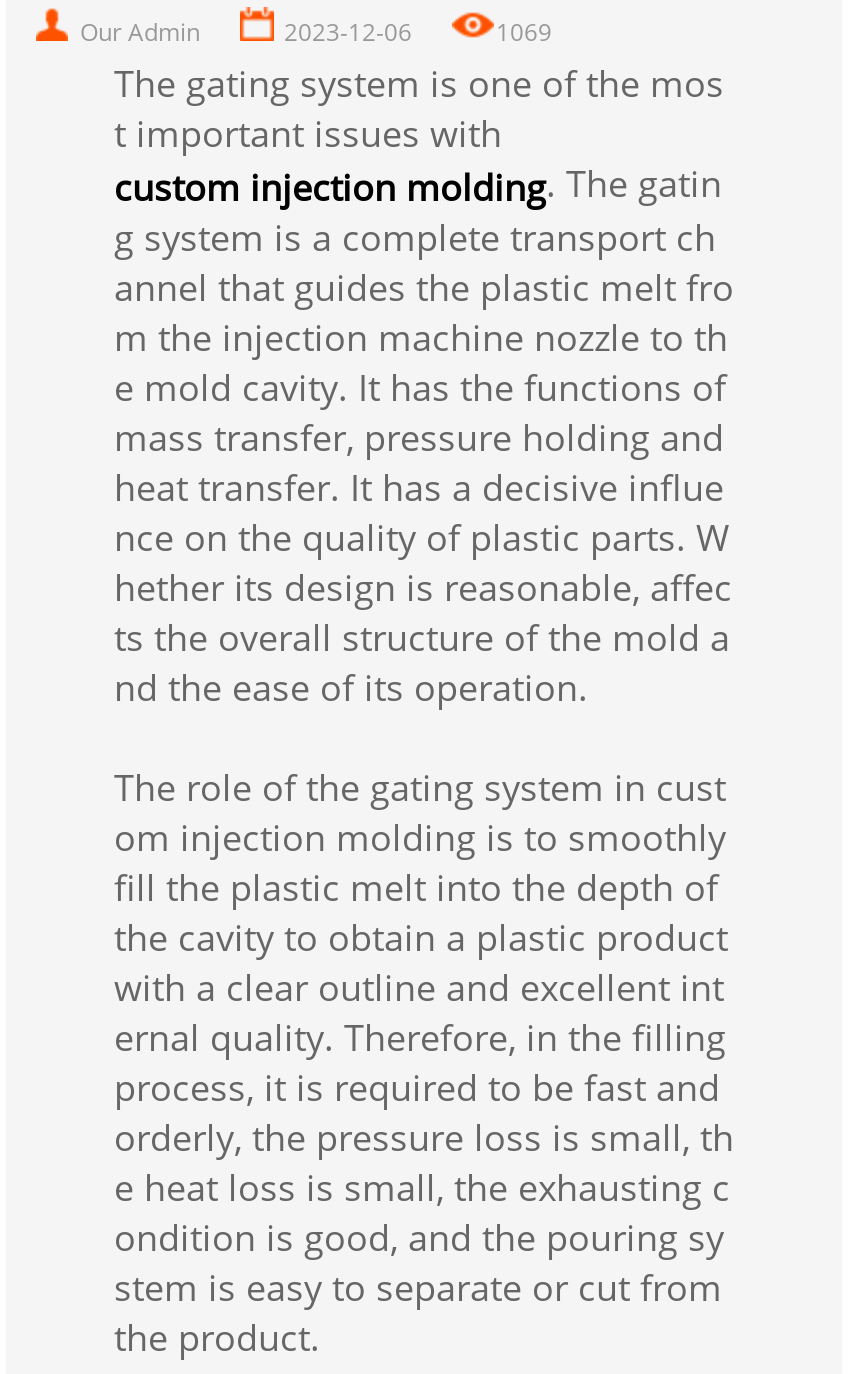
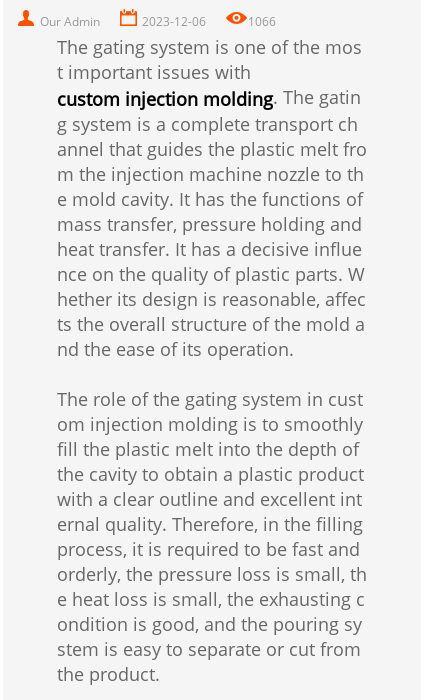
[496,15,552,49] 1069 -> [248,13,276,30] 1066

